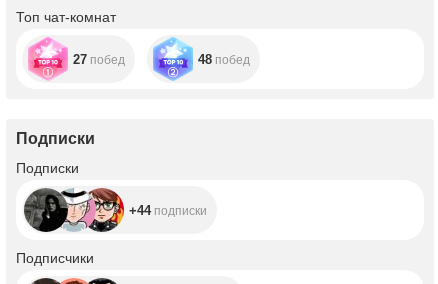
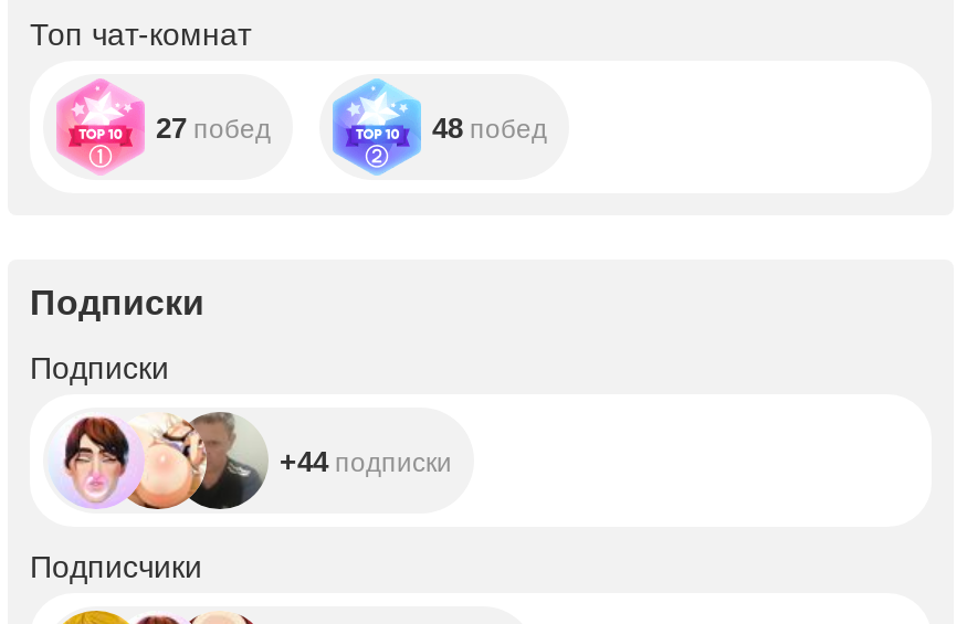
[23,187,125,233] [image] -> [48,412,269,511] [image]

